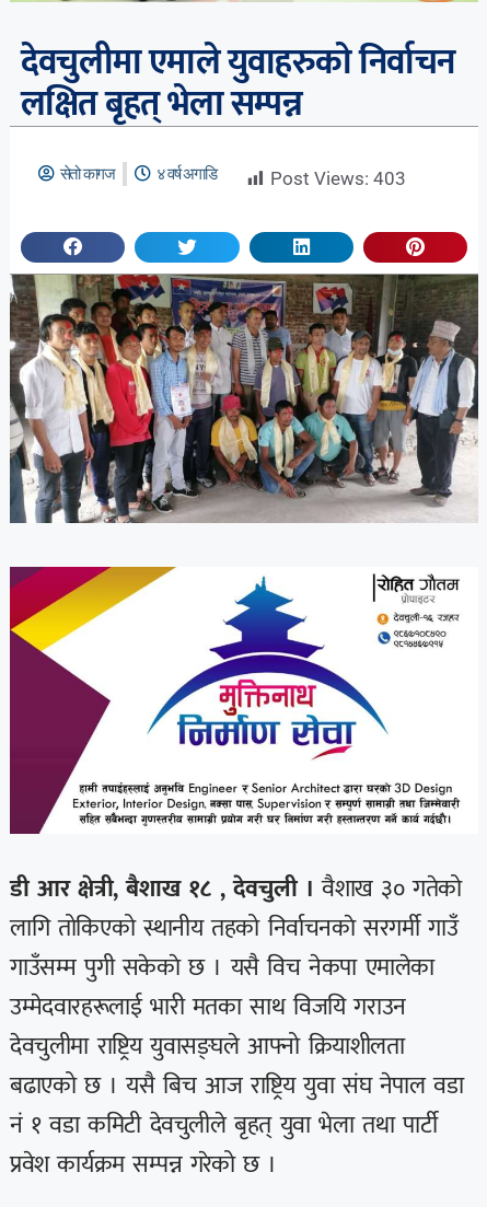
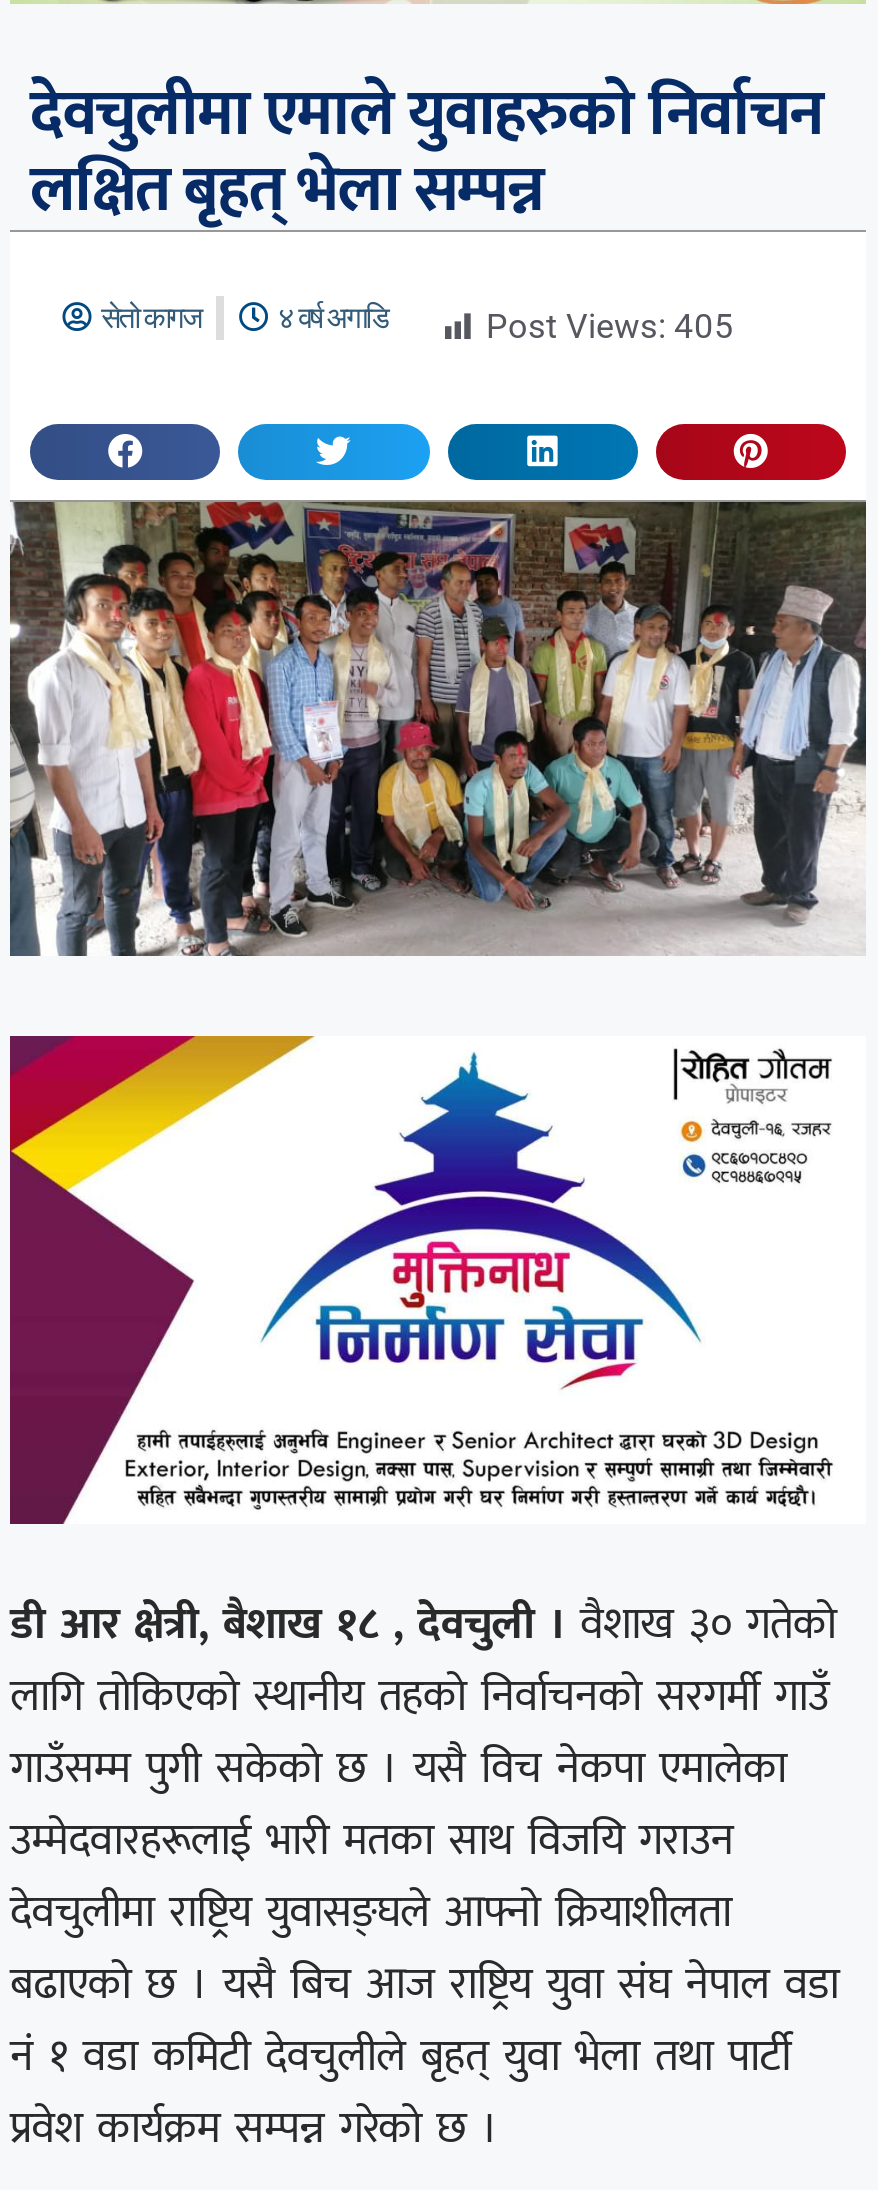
[270,168,406,190] Post Views: 403 -> [486,307,734,347] Post Views: 405

